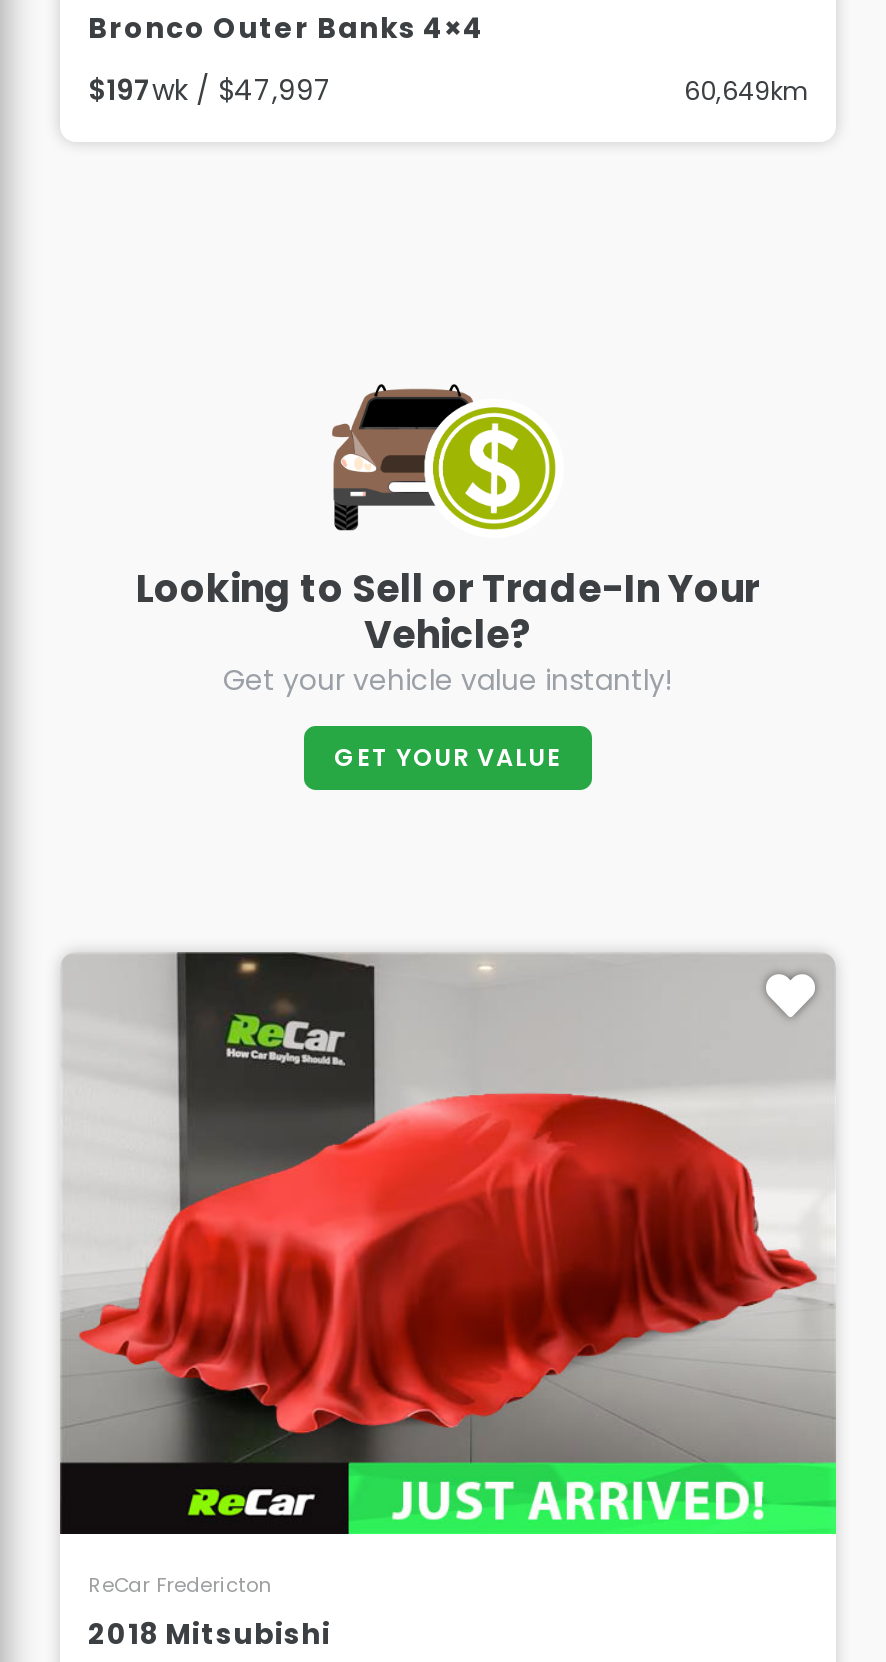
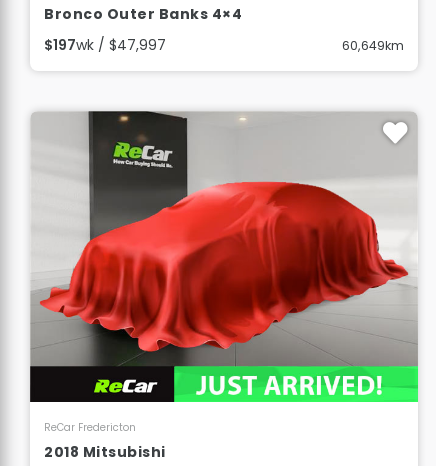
[136,382,760,774] [image] | Looking to Sell or Trade-In Your | Vehicle? | Get your vehicle value instantly! | GET YOUR VALUE -> none

